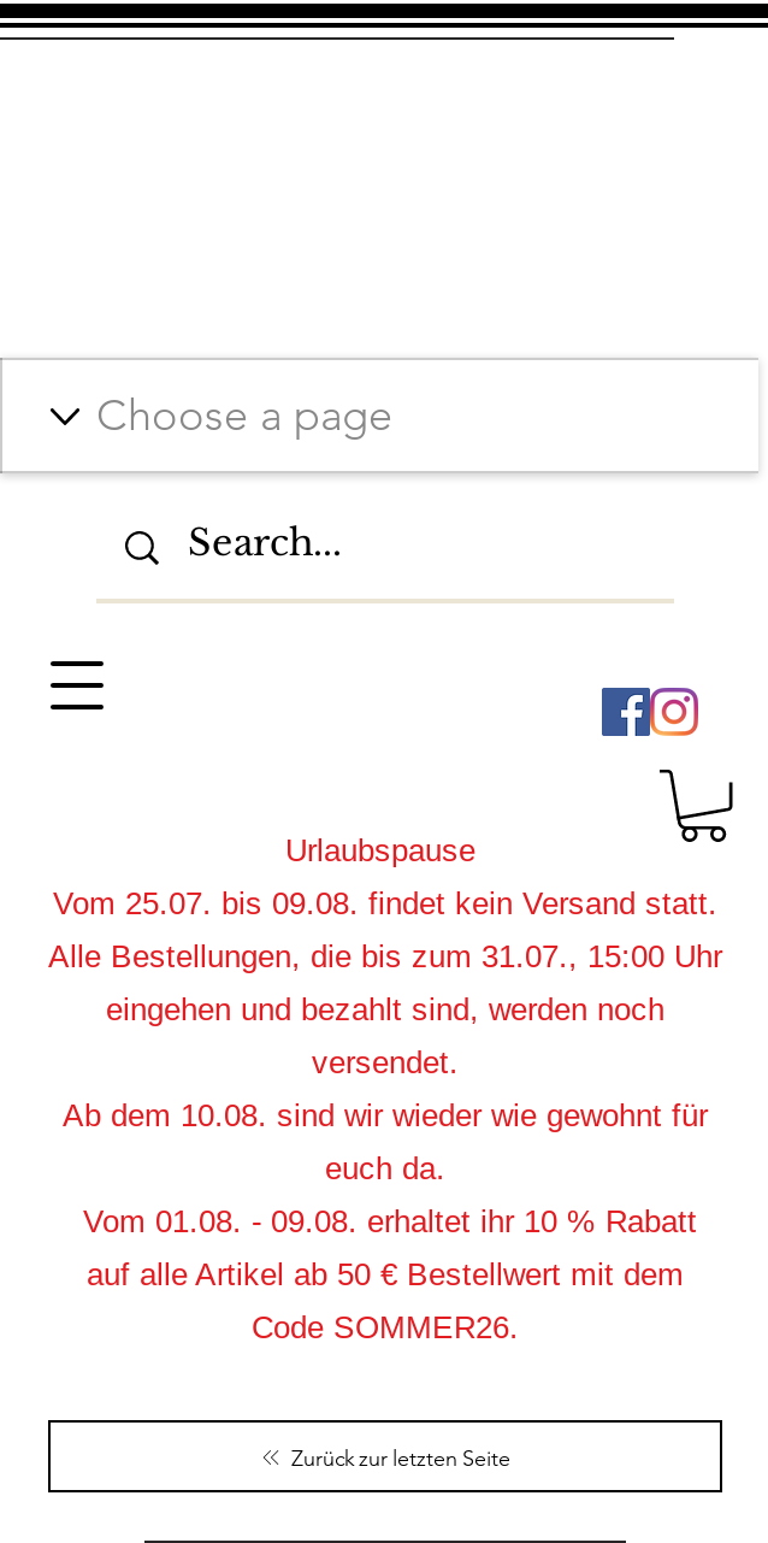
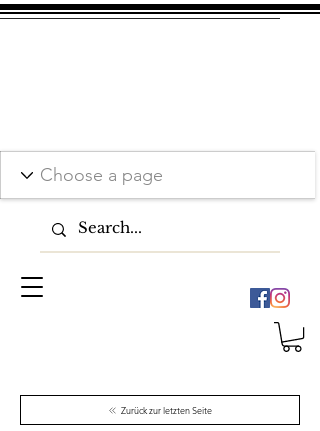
[48,833,722,1346] Urlaubspause | Vom 25.07. bis 09.08. findet kein Versand statt. | Alle Bestellungen, die bis zum 31.07., 15:00 Uhr | eingehen und bezahlt sind, werden noch | versendet. | Ab dem 10.08. sind wir wieder wie gewohnt für | euch da. | Vom 01.08. - 09.08. erhaltet ihr 10 % Rabatt | auf alle Artikel ab 50 € Bestellwert mit dem | Code SOMMER26. -> none

